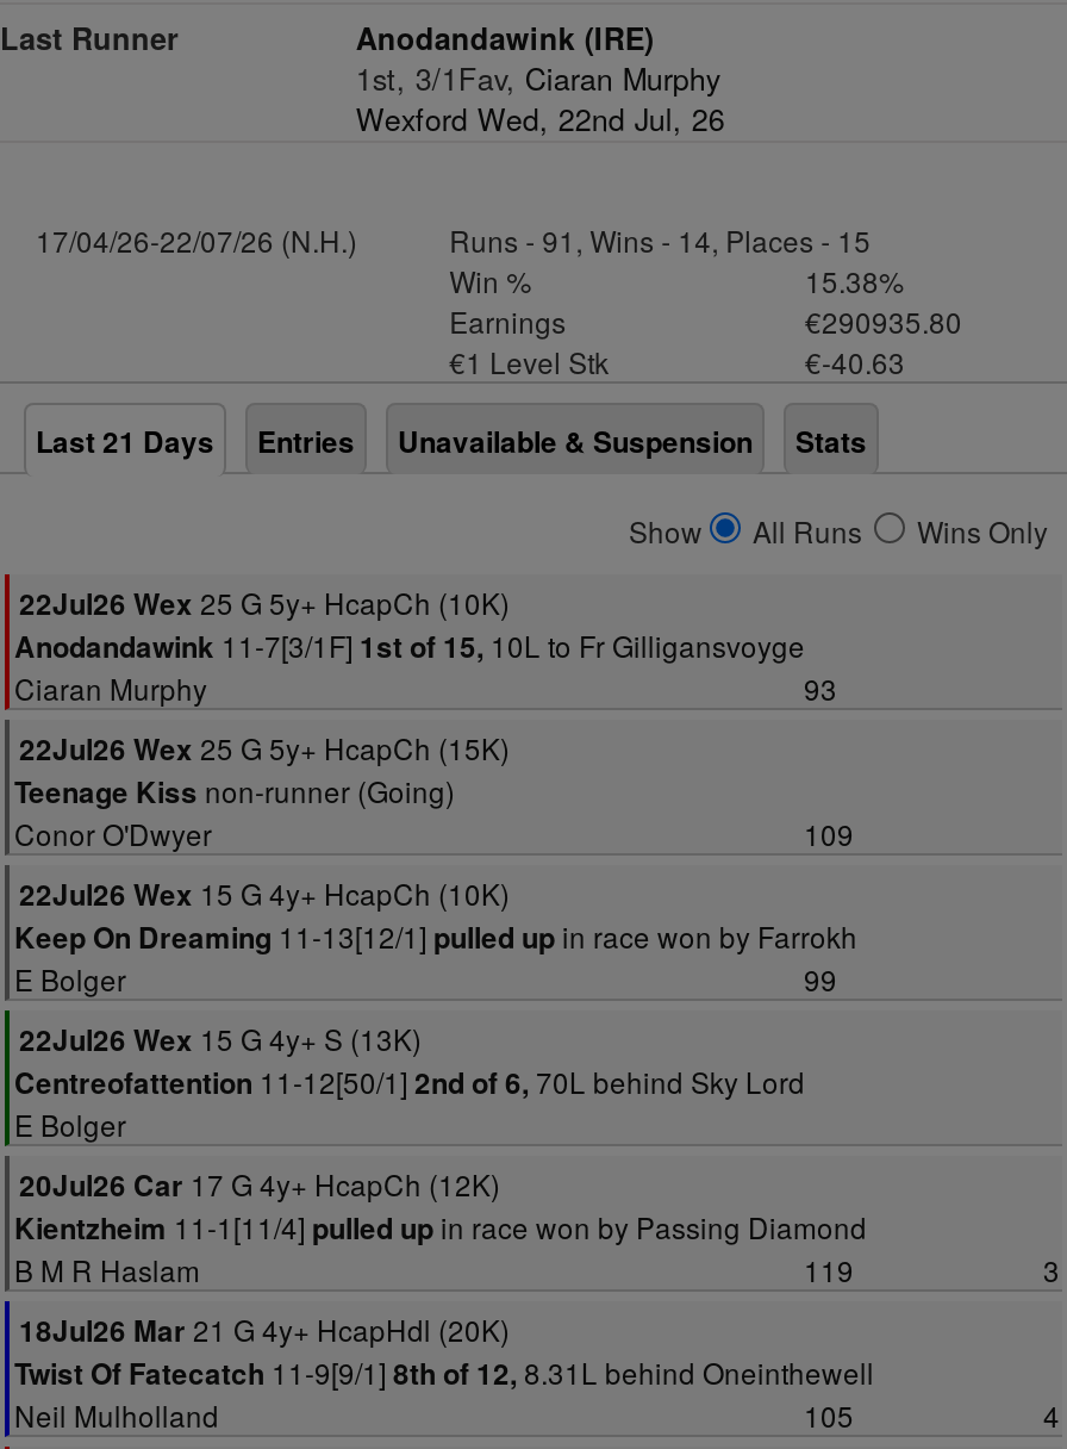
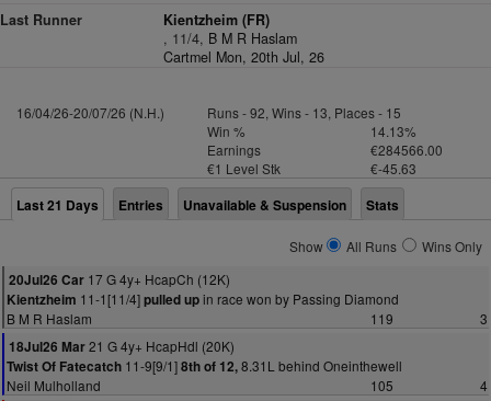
[356,17,725,141] Anodandawink (IRE) | 1st, 3/1Fav, Ciaran Murphy | Wexford Wed, 22nd Jul, 26 -> [164,10,325,67] Kientzheim (FR) | , 11/4, B M R Haslam | Cartmel Mon, 20th Jul, 26
[36,219,871,260] 17/04/26-22/07/26 (N.H.) | Runs - 91, Wins - 14, Places - 15 -> [16,103,401,122] 16/04/26-20/07/26 (N.H.) | Runs - 92, Wins - 13, Places - 15
[805,260,905,300] 15.38% -> [370,122,416,140] 14.13%
[805,300,962,341] €290935.80 -> [370,140,443,159] €284566.00
[805,341,905,381] €-40.63 -> [370,159,416,177] €-45.63
[14,582,857,1144] 22Jul26 Wex 25 G 5y+ HcapCh (10K) | Anodandawink 11-7[3/1F] 1st of 15, 10L to Fr Gilligansvoyge | Ciaran Murphy | 93 | 22Jul26 Wex 25 G 5y+ HcapCh (15K) | Teenage Kiss non-runner (Going) | Conor O'Dwyer | 109 | 22Jul26 Wex 15 G 4y+ HcapCh (10K) | Keep On Dreaming 11-13[12/1] pulled up in race won by Farrokh | E Bolger | 99 | 22Jul26 Wex 15 G 4y+ S (13K) | Centreofattention 11-12[50/1] 2nd of 6, 70L behind Sky Lord | E Bolger -> none

